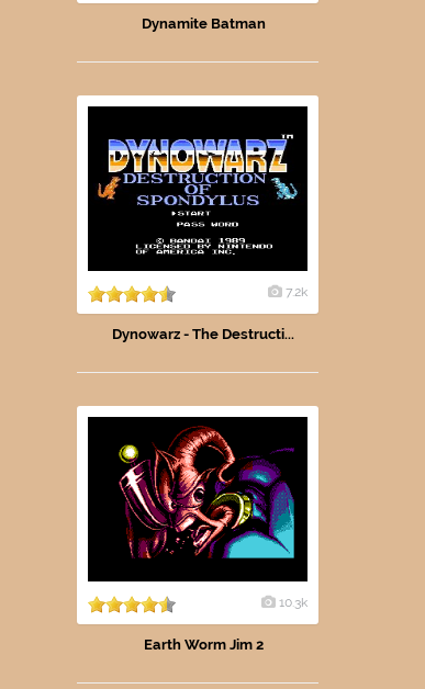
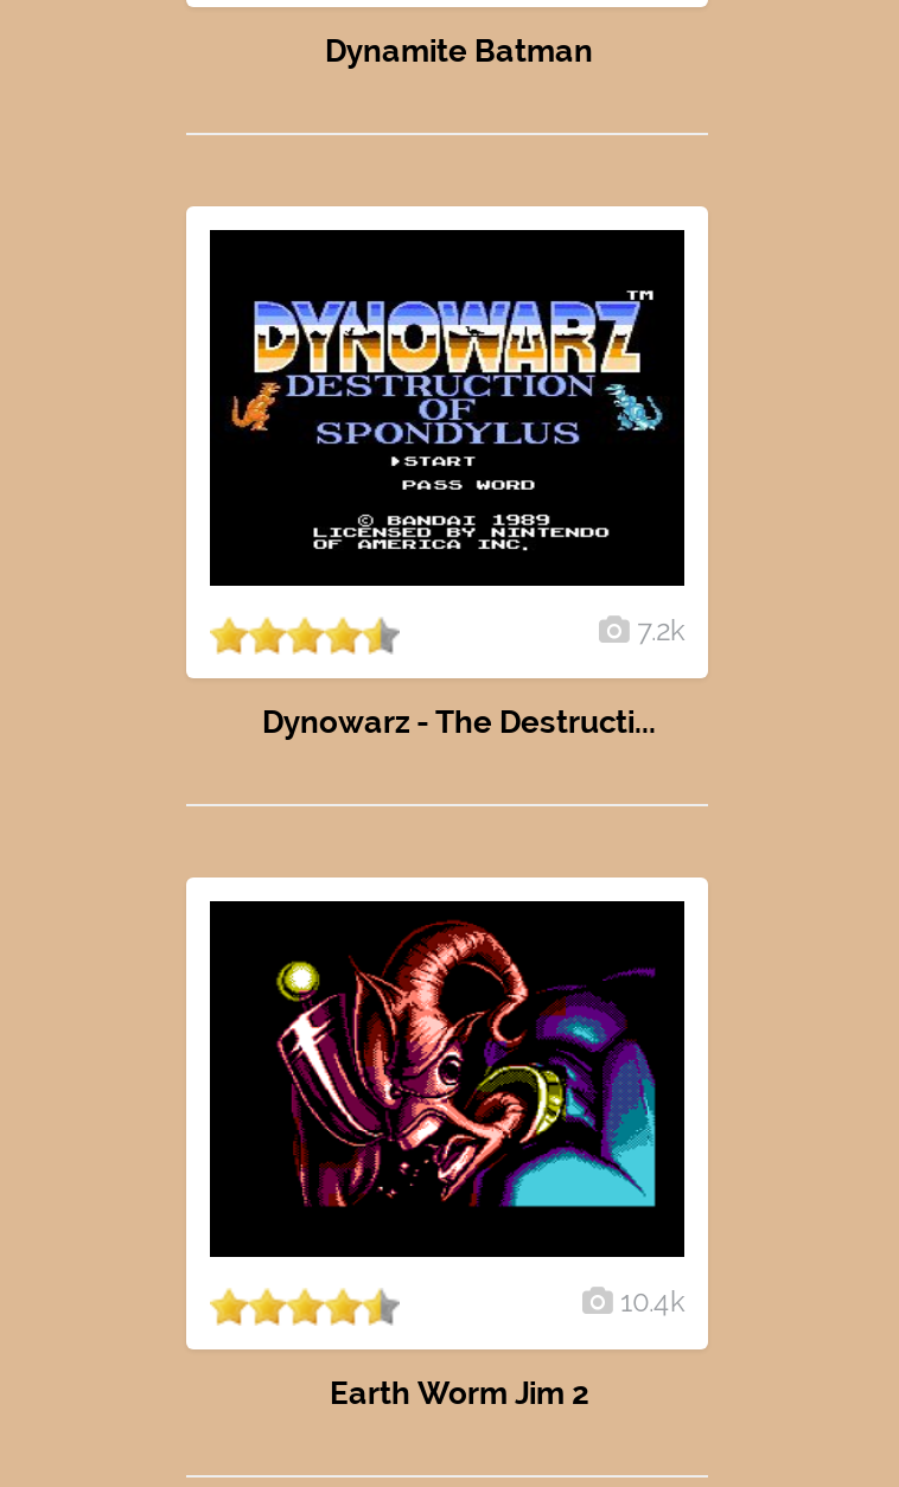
[279,595,307,610] 10.3k -> [620,1285,684,1319] 10.4k

